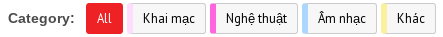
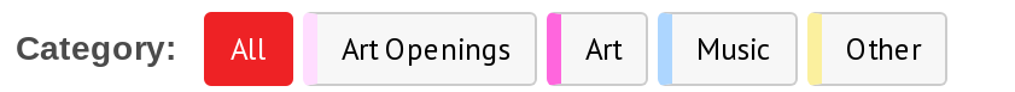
[143,10,425,26] Khai mạc | Nghệ thuật | Âm nhạc | Khác -> [342,29,921,67] Art Openings | Art | Music | Other

